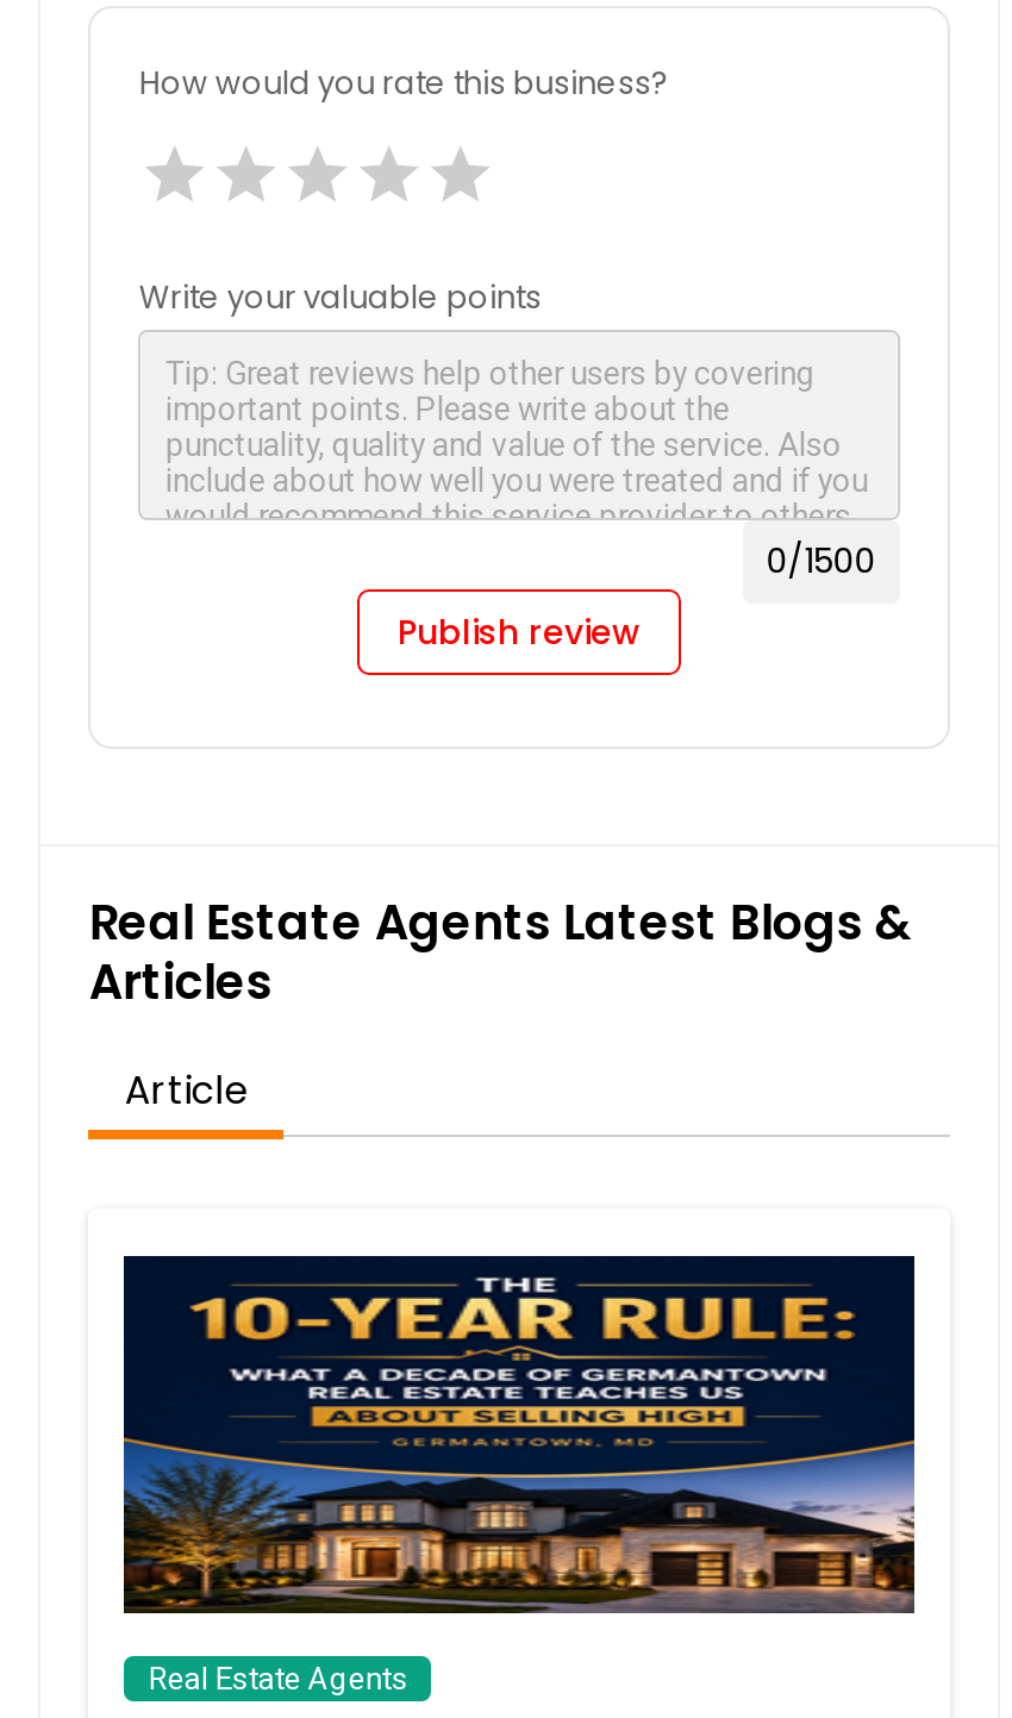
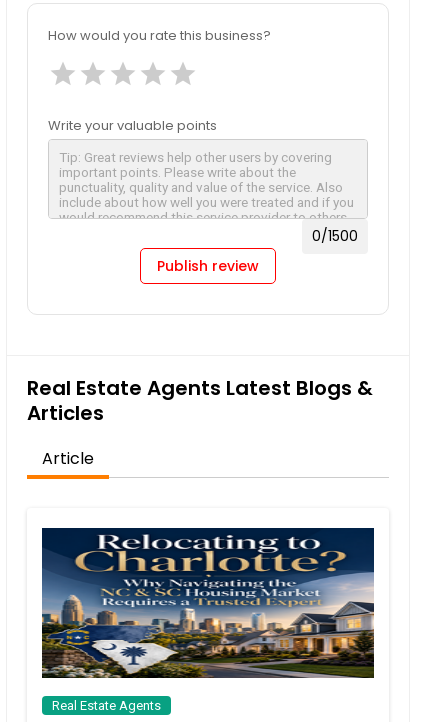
[121,1270,917,1613] [image] -> [41,533,375,679] [image]

